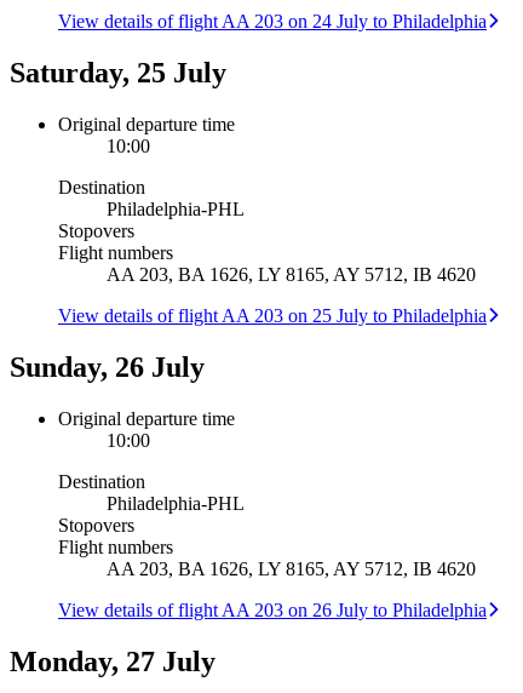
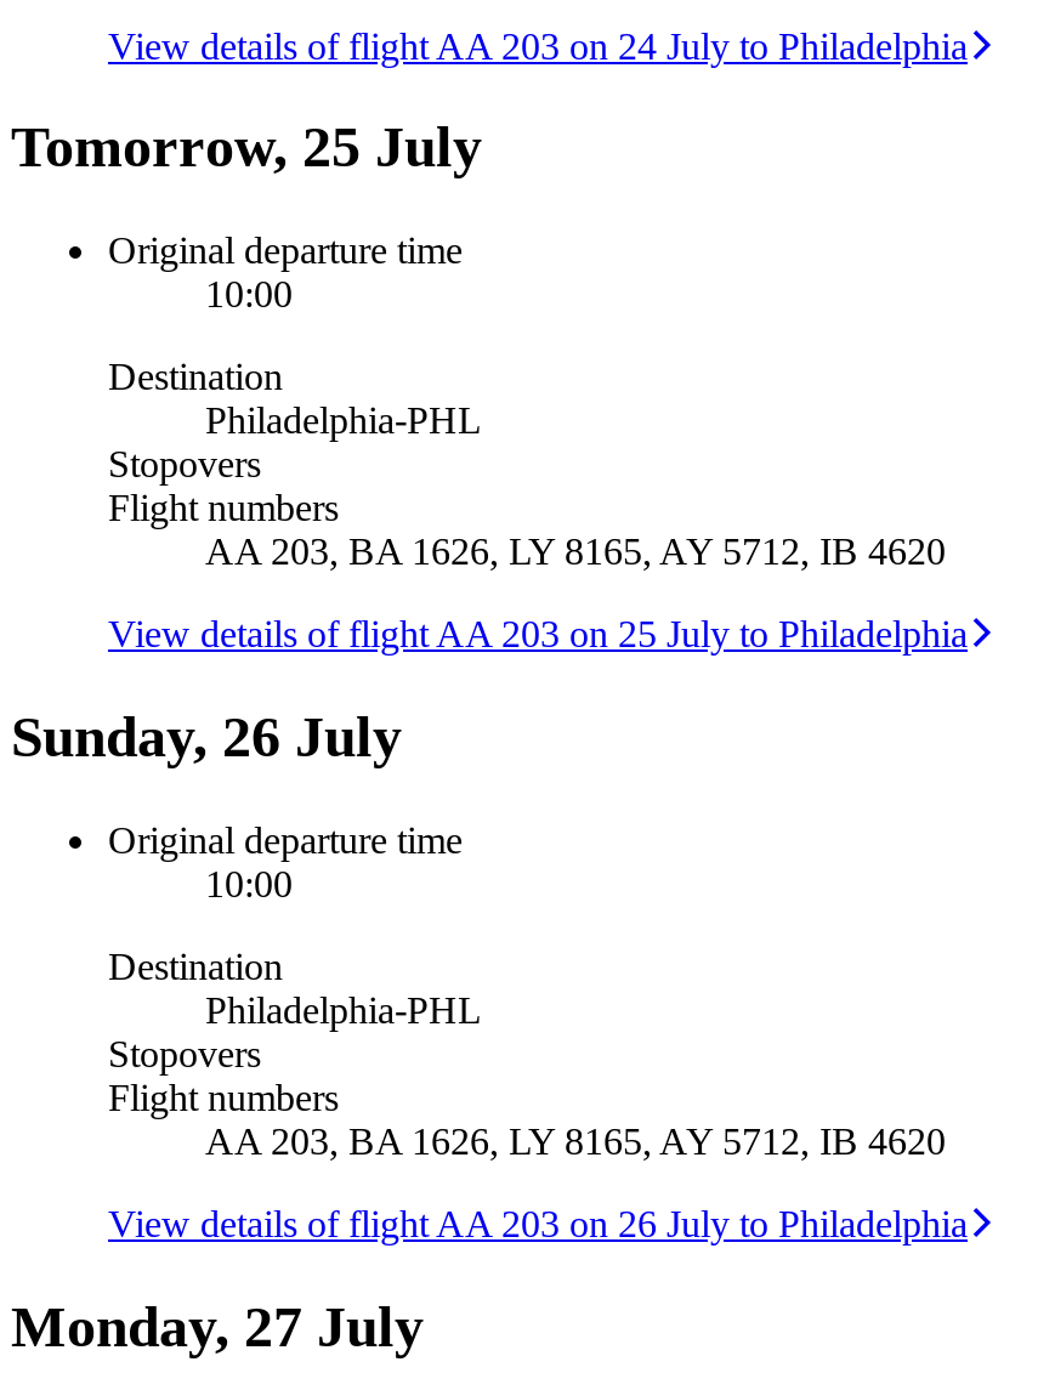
[10,57,226,89] Saturday, 25 July -> [11,117,482,180] Tomorrow, 25 July

